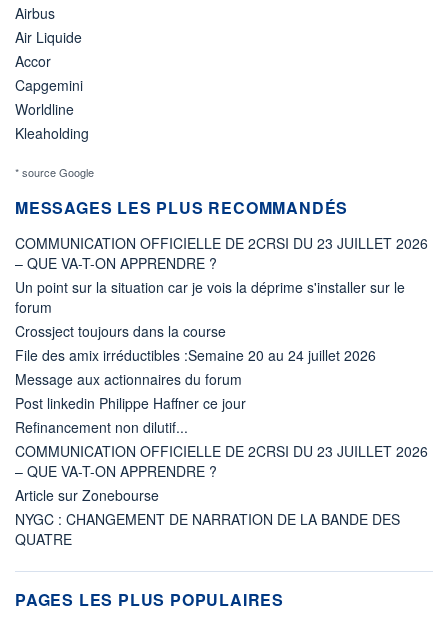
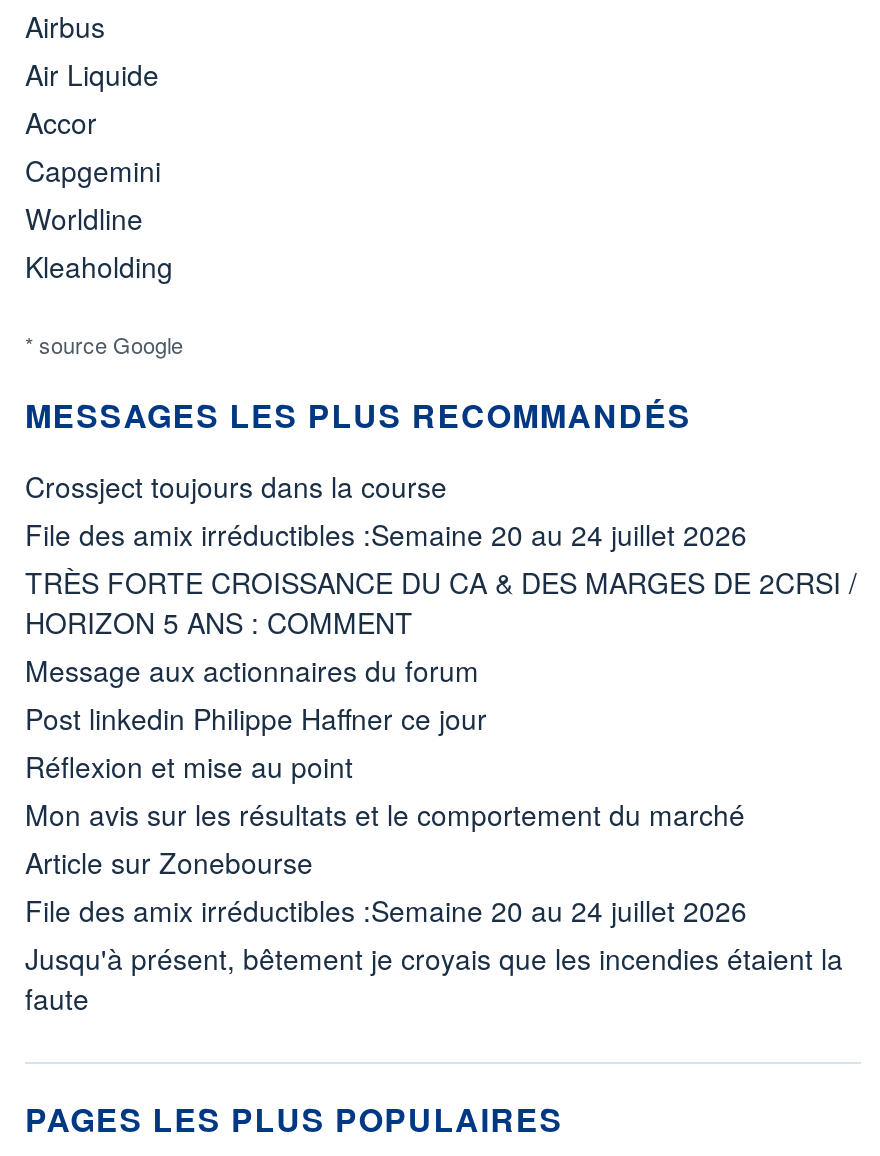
[15,233,428,317] COMMUNICATION OFFICIELLE DE 2CRSI DU 23 JUILLET 2026 | – QUE VA-T-ON APPRENDRE ? | Un point sur la situation car je vois la déprime s'installer sur le | forum -> none
moved [15,321,376,365] -> [25,466,747,554]: Crossject toujours dans la course | File des amix irréductibles :Semaine 20 au 24 juillet 2026
none -> [25,562,857,642] TRÈS FORTE CROISSANCE DU CA & DES MARGES DE 2CRSI / | HORIZON 5 ANS : COMMENT
[15,417,428,481] Refinancement non dilutif... | COMMUNICATION OFFICIELLE DE 2CRSI DU 23 JUILLET 2026 | – QUE VA-T-ON APPRENDRE ? -> [25,746,745,834] Réflexion et mise au point | Mon avis sur les résultats et le comportement du marché
moved [15,485,159,505] -> [25,842,313,882]: Article sur Zonebourse
[15,509,400,549] NYGC : CHANGEMENT DE NARRATION DE LA BANDE DES | QUATRE -> [25,890,843,1018] File des amix irréductibles :Semaine 20 au 24 juillet 2026 | Jusqu'à présent, bêtement je croyais que les incendies étaient la | faute

